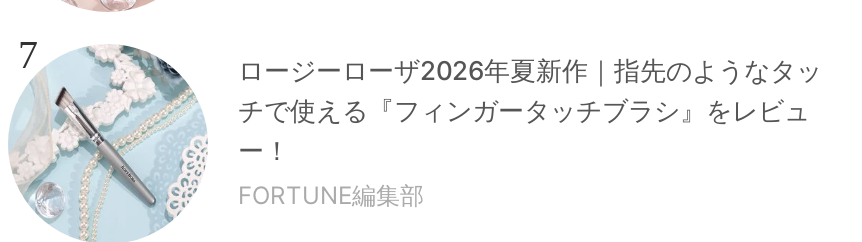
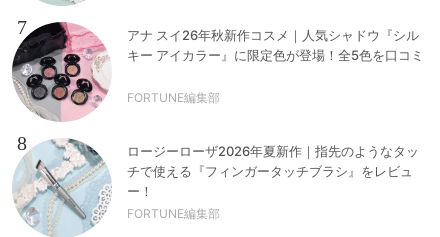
none -> [11,21,424,154] [image] | アナ スイ26年秋新作コスメ｜人気シャドウ『シル | キー アイカラー』に限定色が登場！全5色を口コミ | FORTUNE編集部 | 8

